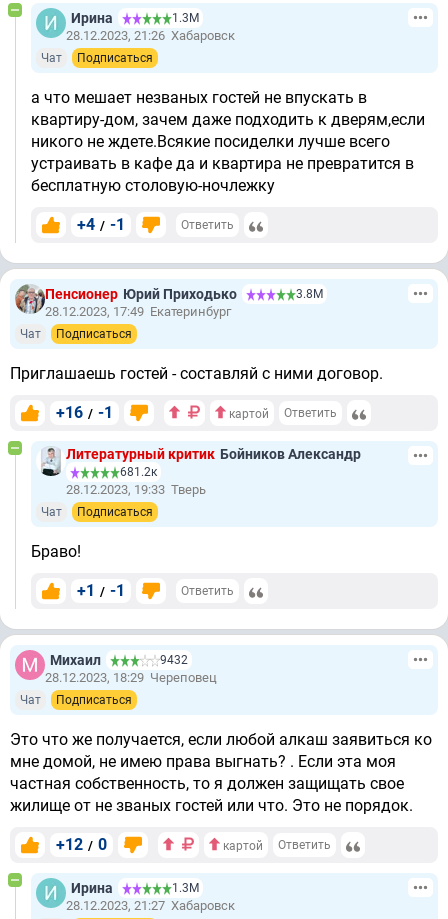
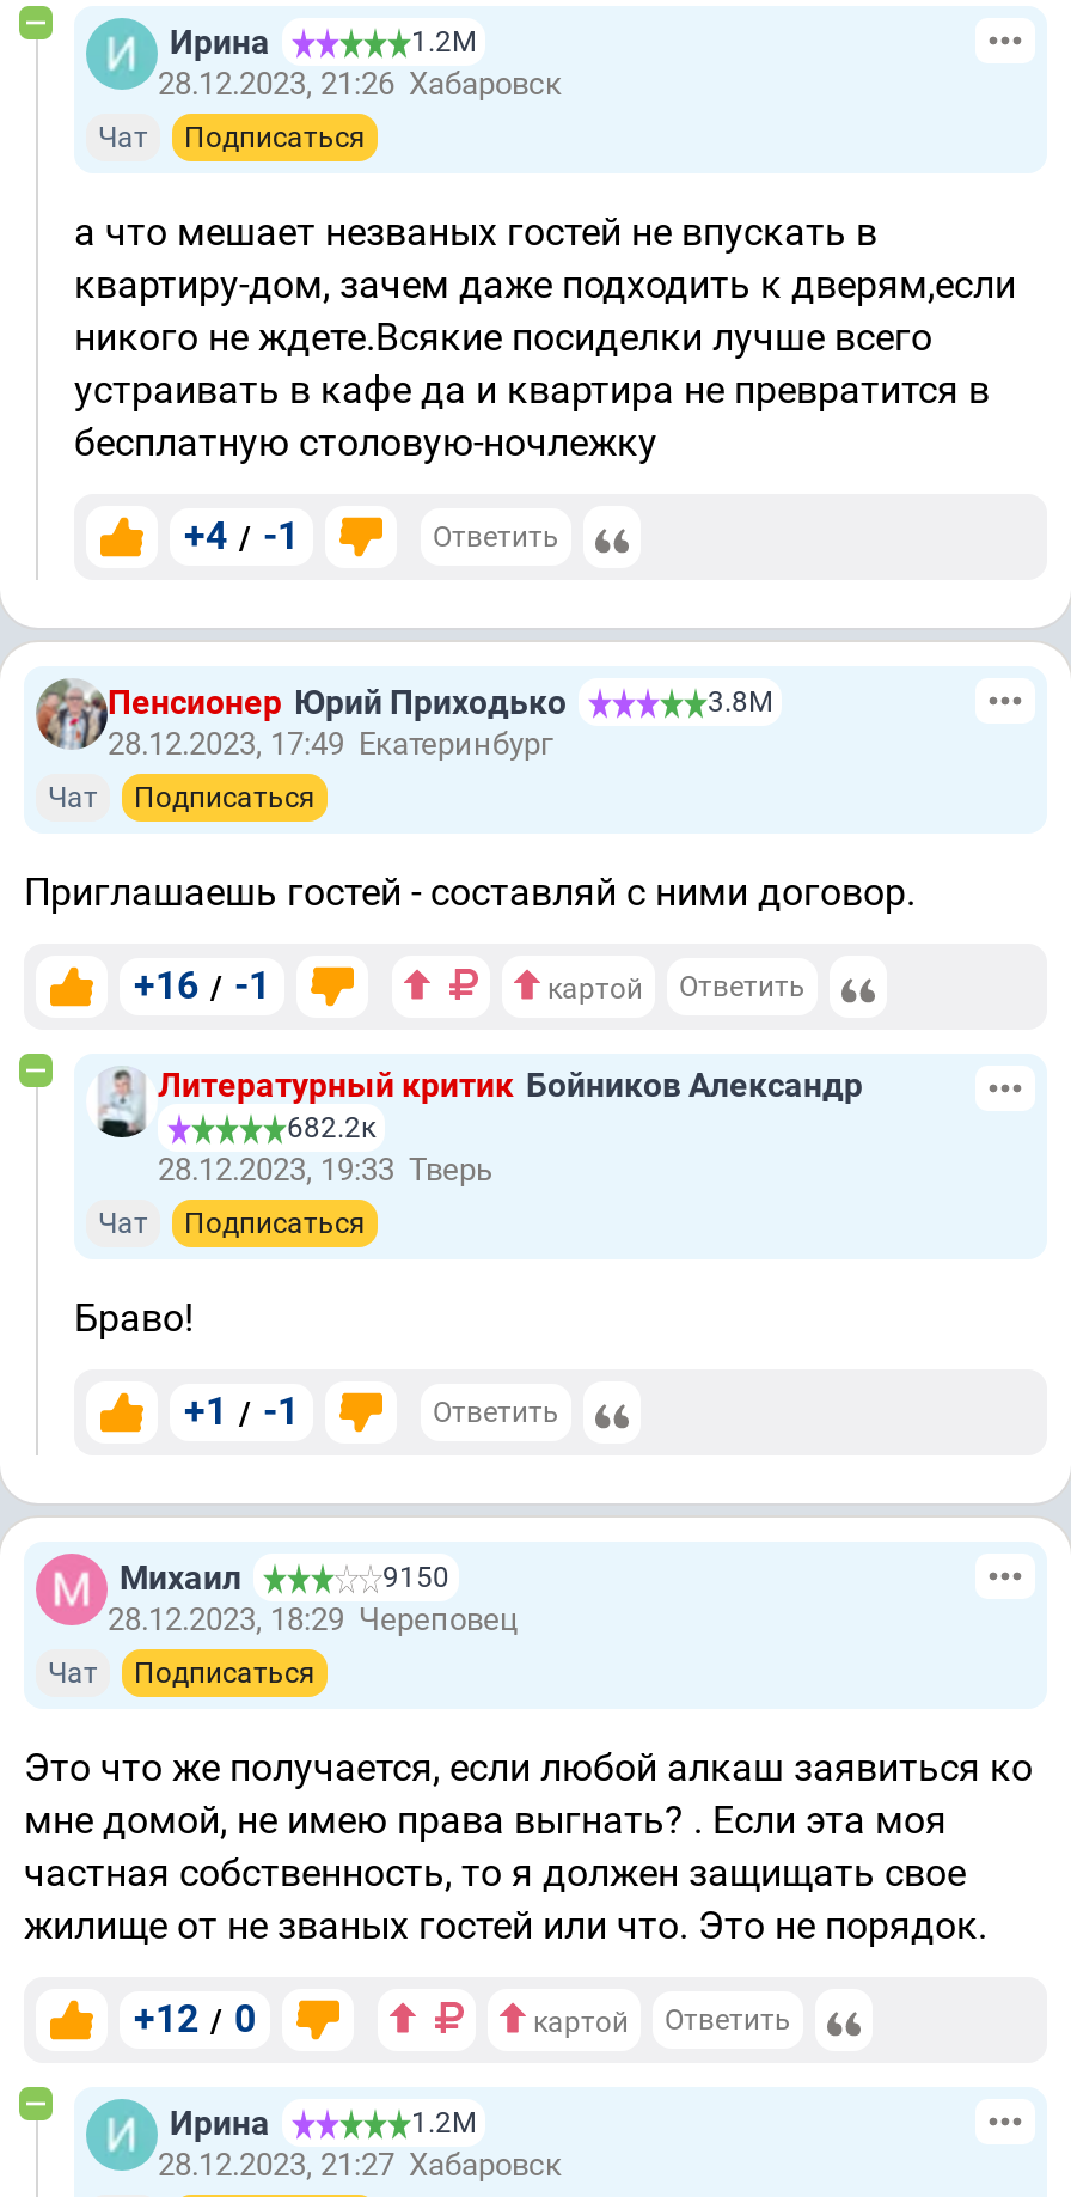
[172,11,199,25] 1.3М -> [411,26,476,59] 1.2М
[120,465,157,479] 681.2к -> [287,1112,375,1145] 682.2к
[160,653,188,667] 9432 -> [382,1561,449,1595] 9150
[172,881,199,895] 1.3М -> [411,2107,476,2140] 1.2М

